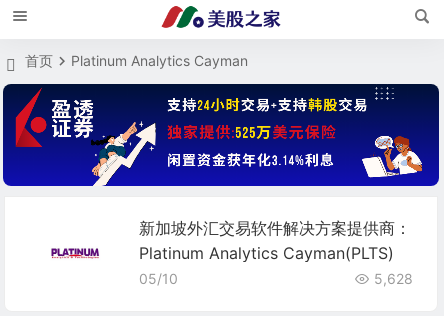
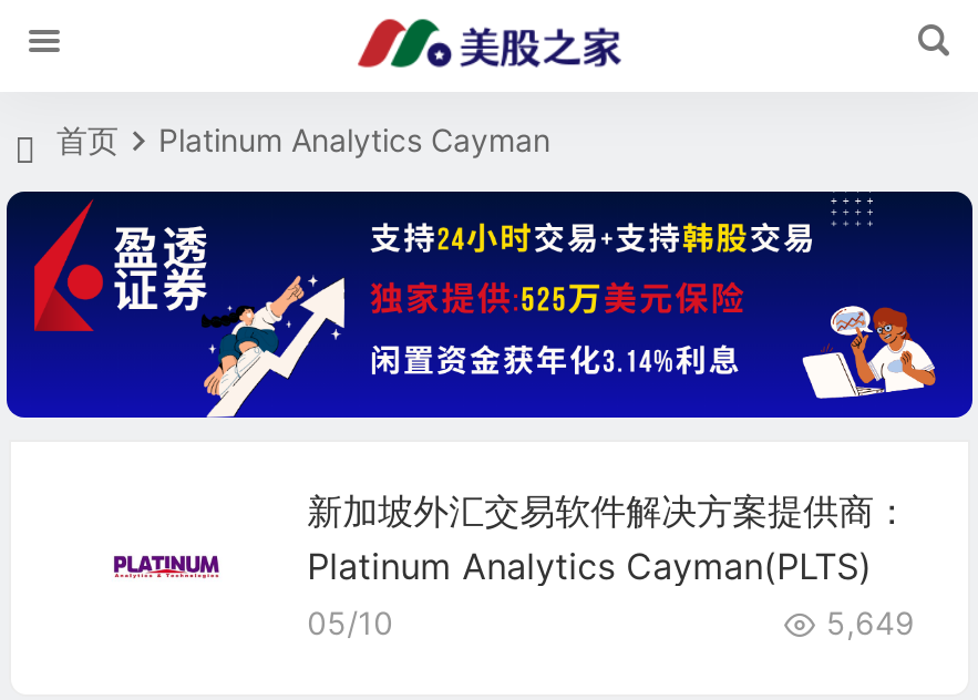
[374,270,413,287] 5,628 -> [826,605,915,642] 5,649

